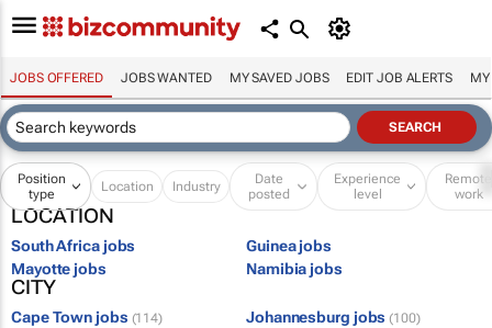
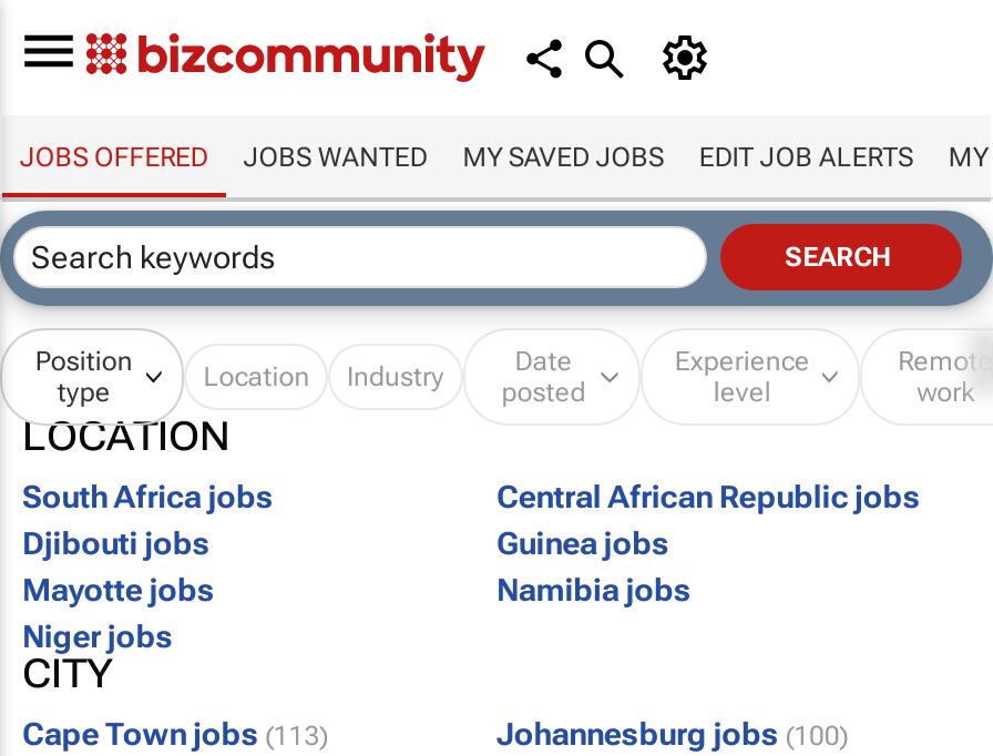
none -> [22,478,920,560] Central African Republic jobs | Djibouti jobs
none -> [22,618,173,653] Niger jobs
[11,308,163,325] Cape Town jobs (114) -> [22,715,328,751] Cape Town jobs (113)

